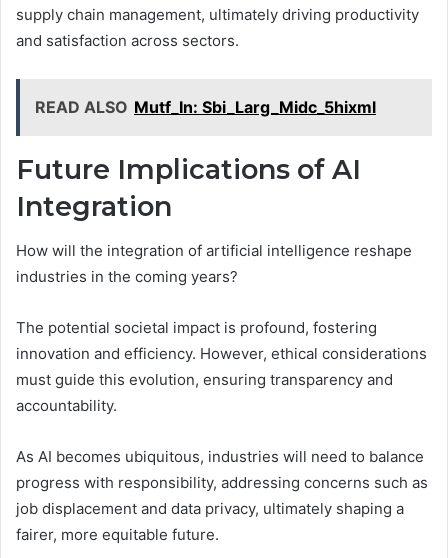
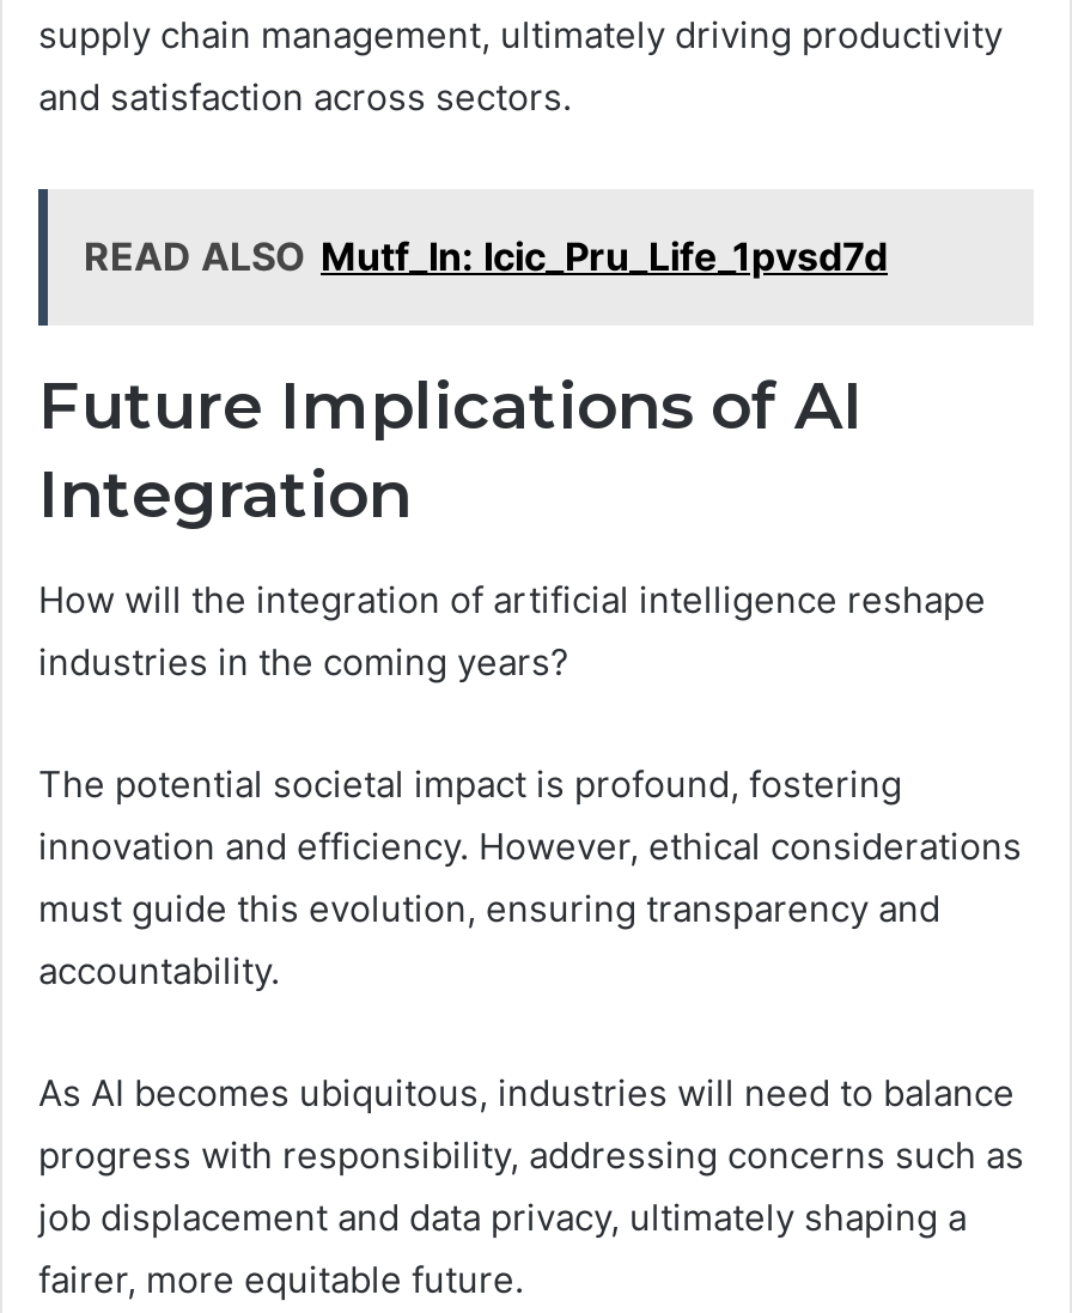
[35,96,376,116] READ ALSO Mutf_In: Sbi_Larg_Midc_5hixml -> [84,231,888,279] READ ALSO Mutf_In: Icic_Pru_Life_1pvsd7d

